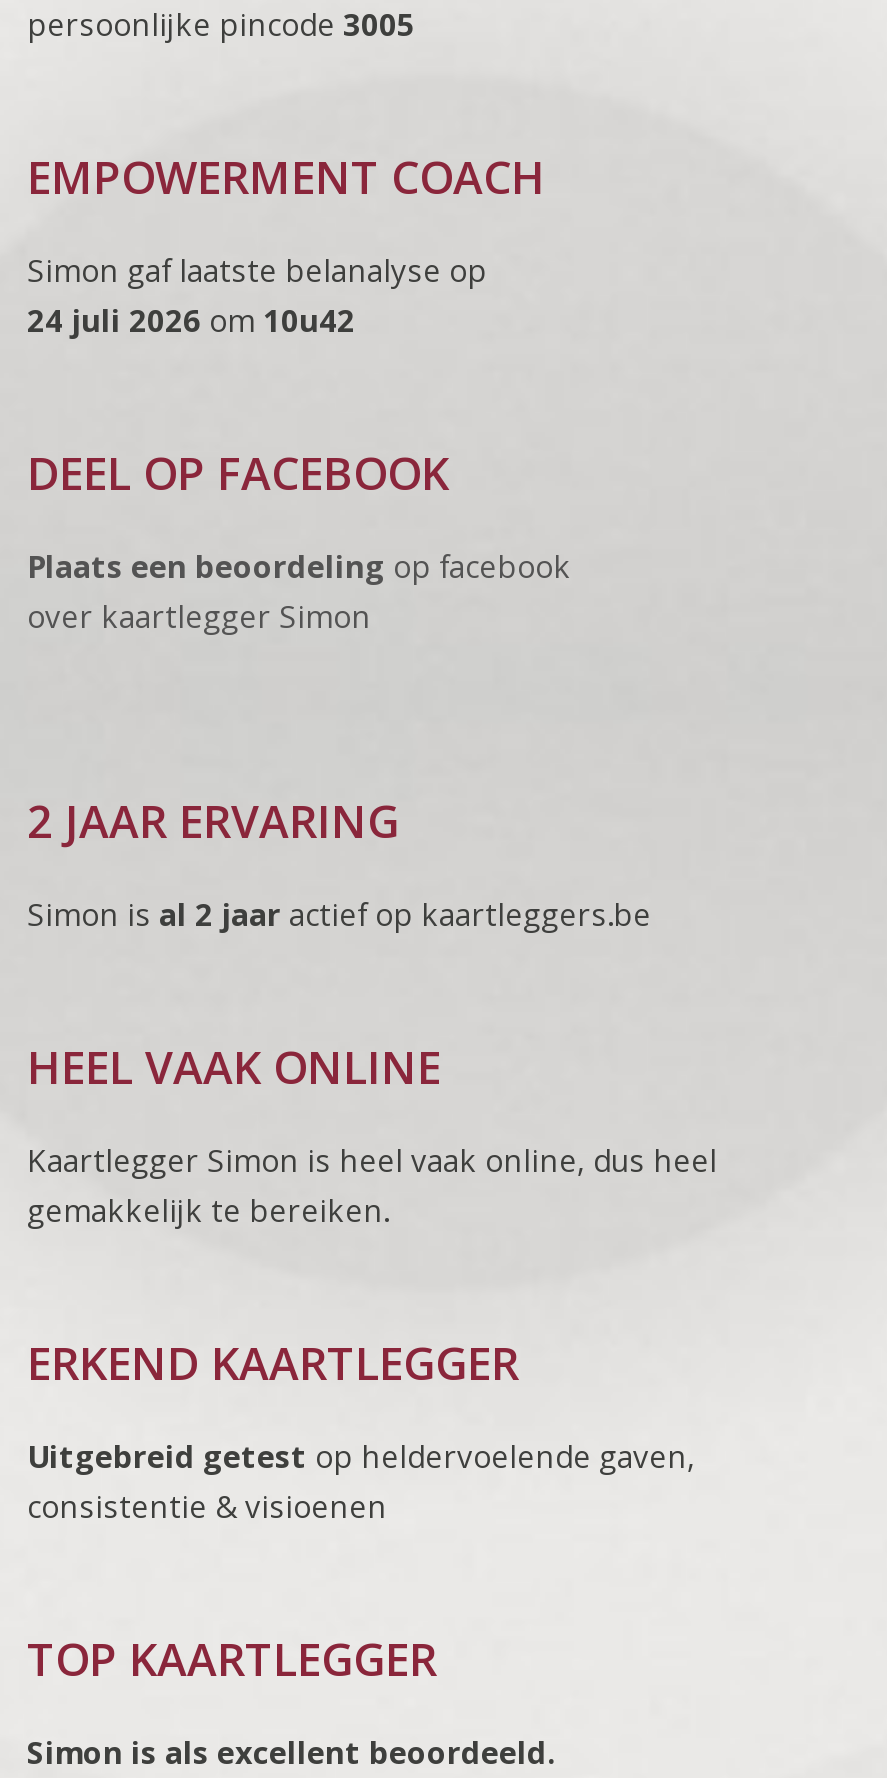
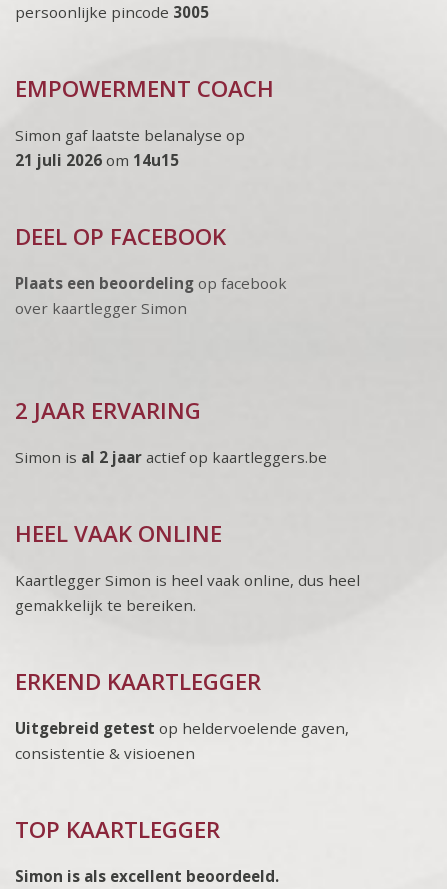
[27,301,355,341] 24 juli 2026 om 10u42 -> [15,150,179,170] 21 juli 2026 om 14u15

